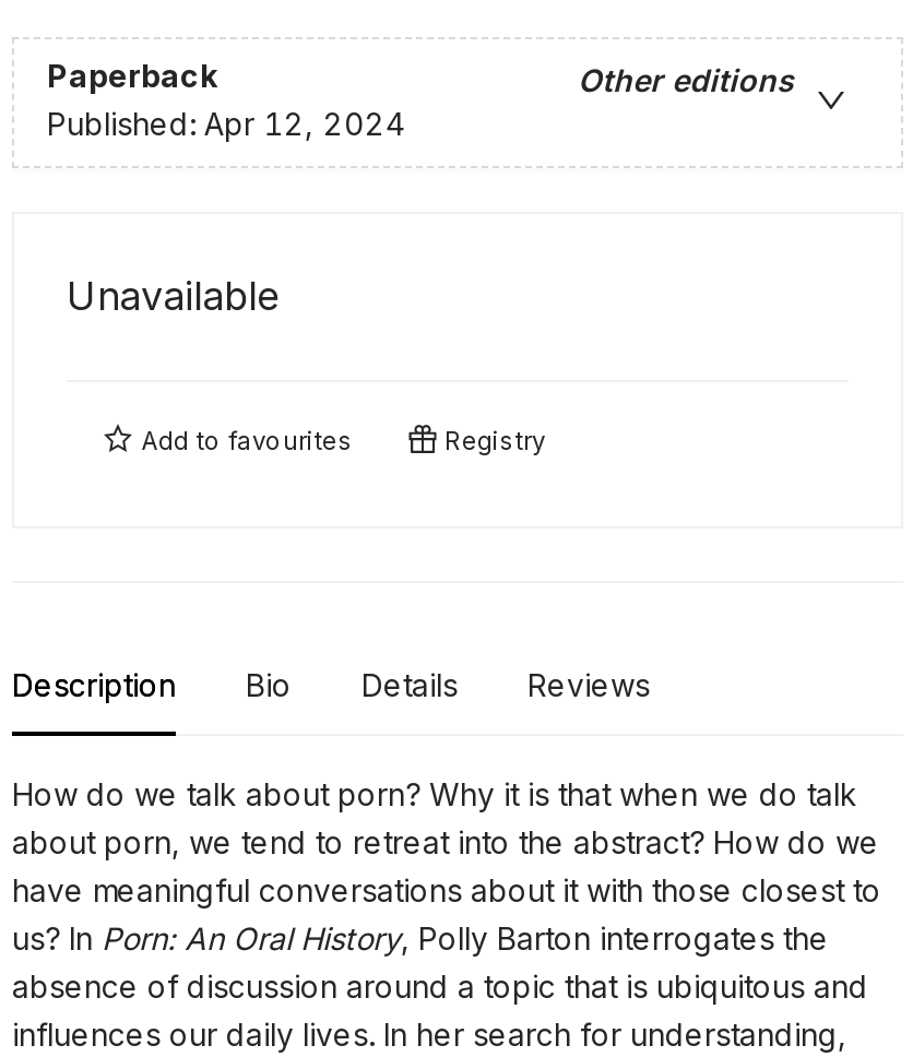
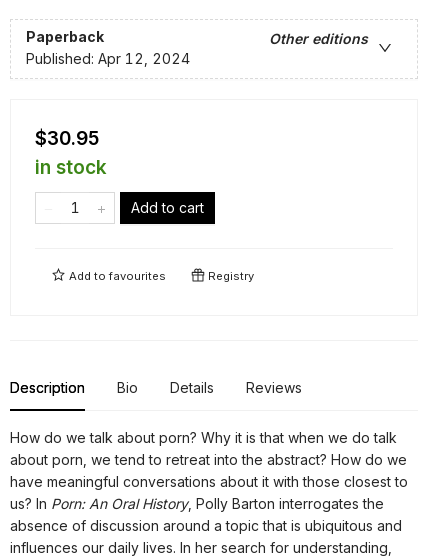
[67,273,278,319] Unavailable -> [35,127,204,216] $30.95 | in stock | Add to cart

